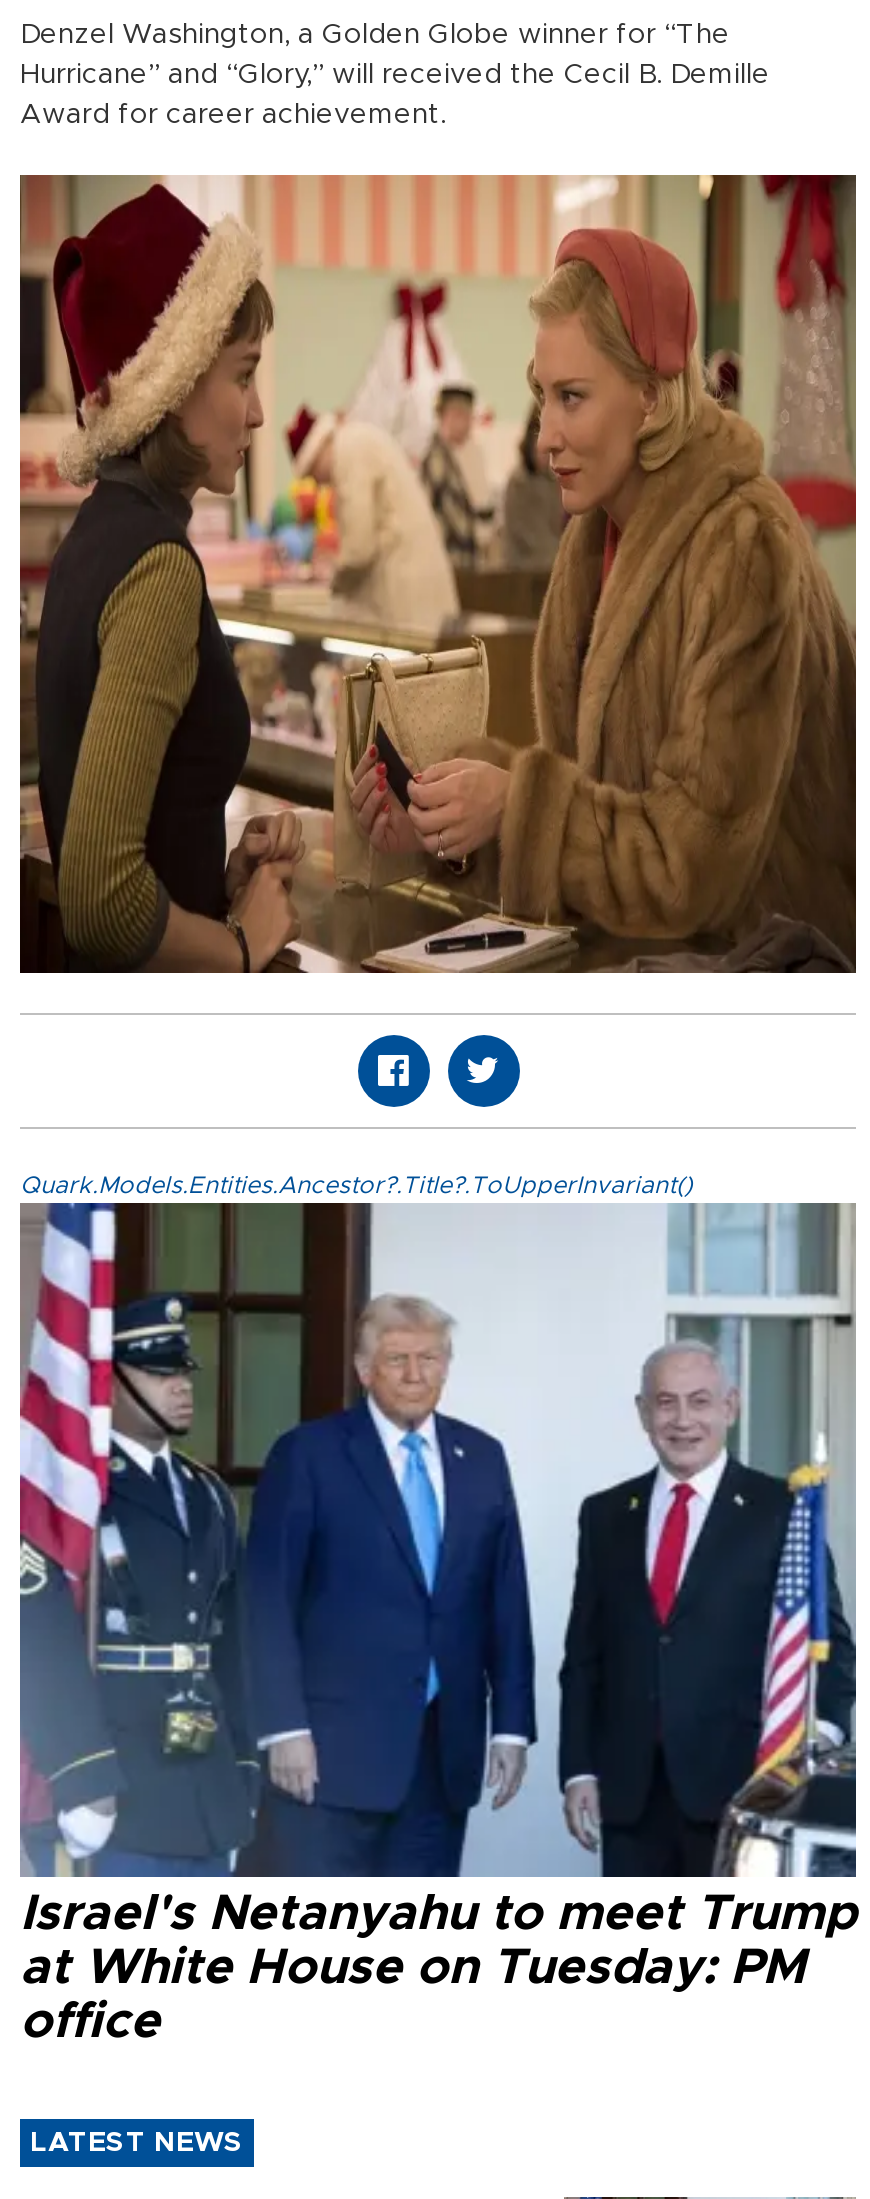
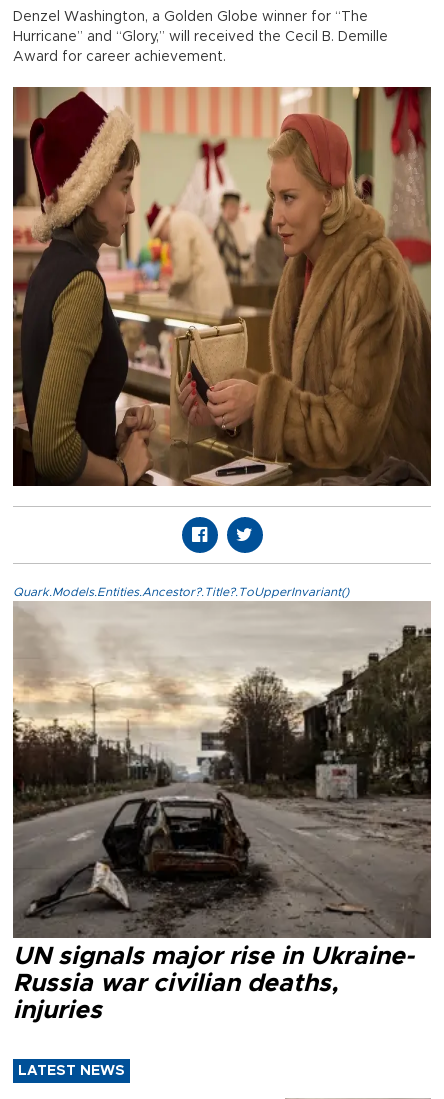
[18,1203,856,2047] [image] | Israel's Netanyahu to meet Trump | at White House on Tuesday: PM | office -> [12,601,432,1023] [image] | UN signals major rise in Ukraine- | Russia war civilian deaths, | injuries

